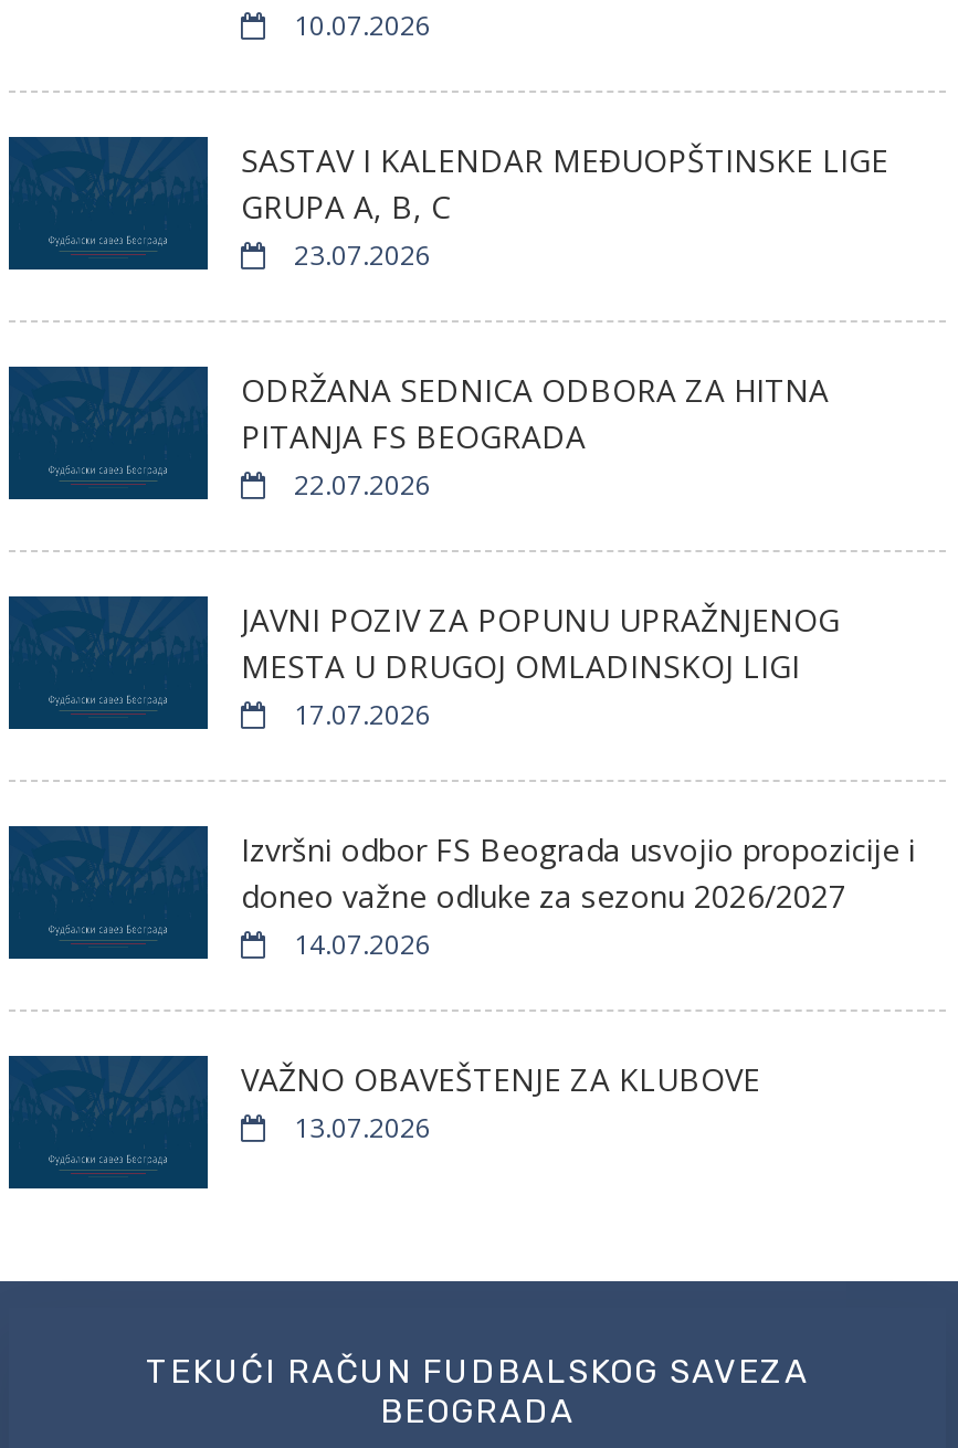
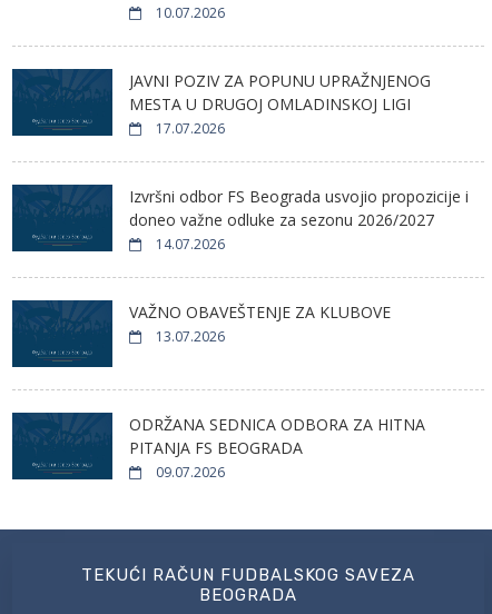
[241,140,888,505] SASTAV I KALENDAR MEĐUOPŠTINSKE LIGE | GRUPA A, B, C | 23.07.2026 | 22.07.2026 -> none
moved [241,370,829,458] -> [129,414,425,459]: ODRŽANA SEDNICA ODBORA ZA HITNA | PITANJA FS BEOGRADA
moved [241,600,915,1147] -> [129,71,469,346]: JAVNI POZIV ZA POPUNU UPRAŽNJENOG | MESTA U DRUGOJ OMLADINSKOJ LIGI | 17.07.2026 | Izvršni odbor FS Beograda usvojio propozicije i | doneo važne odluke za sezonu 2026/2027 | 14.07.2026 | VAŽNO OBAVEŠTENJE ZA KLUBOVE | 13.07.2026
none -> [152,463,225,482] 09.07.2026

